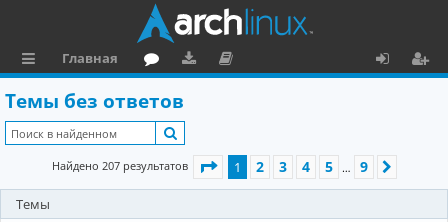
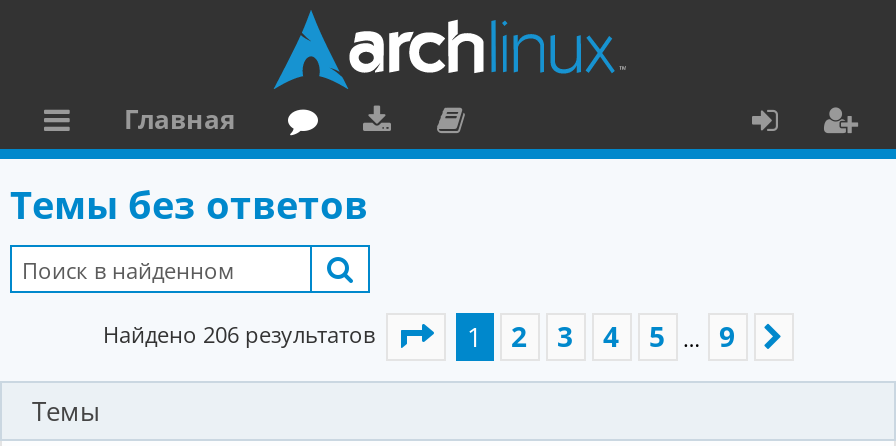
[51,158,190,173] Найдено 207 результатов -> [103,319,381,349] Найдено 206 результатов

